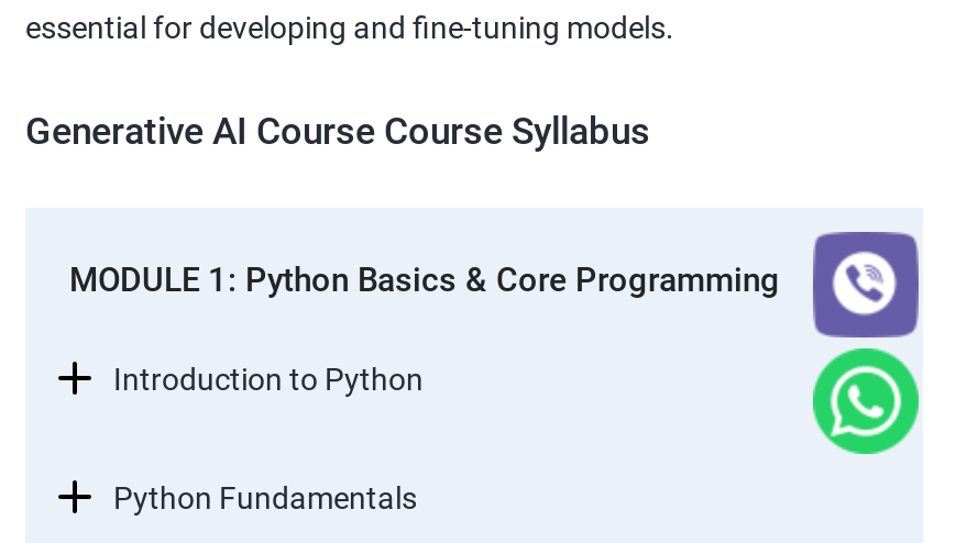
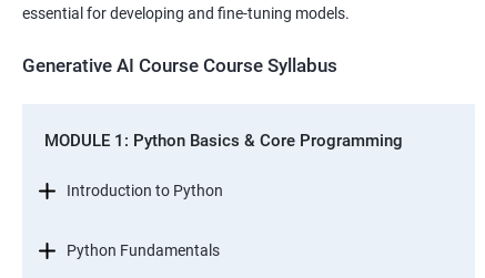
[811,229,921,457] [image] -> none

